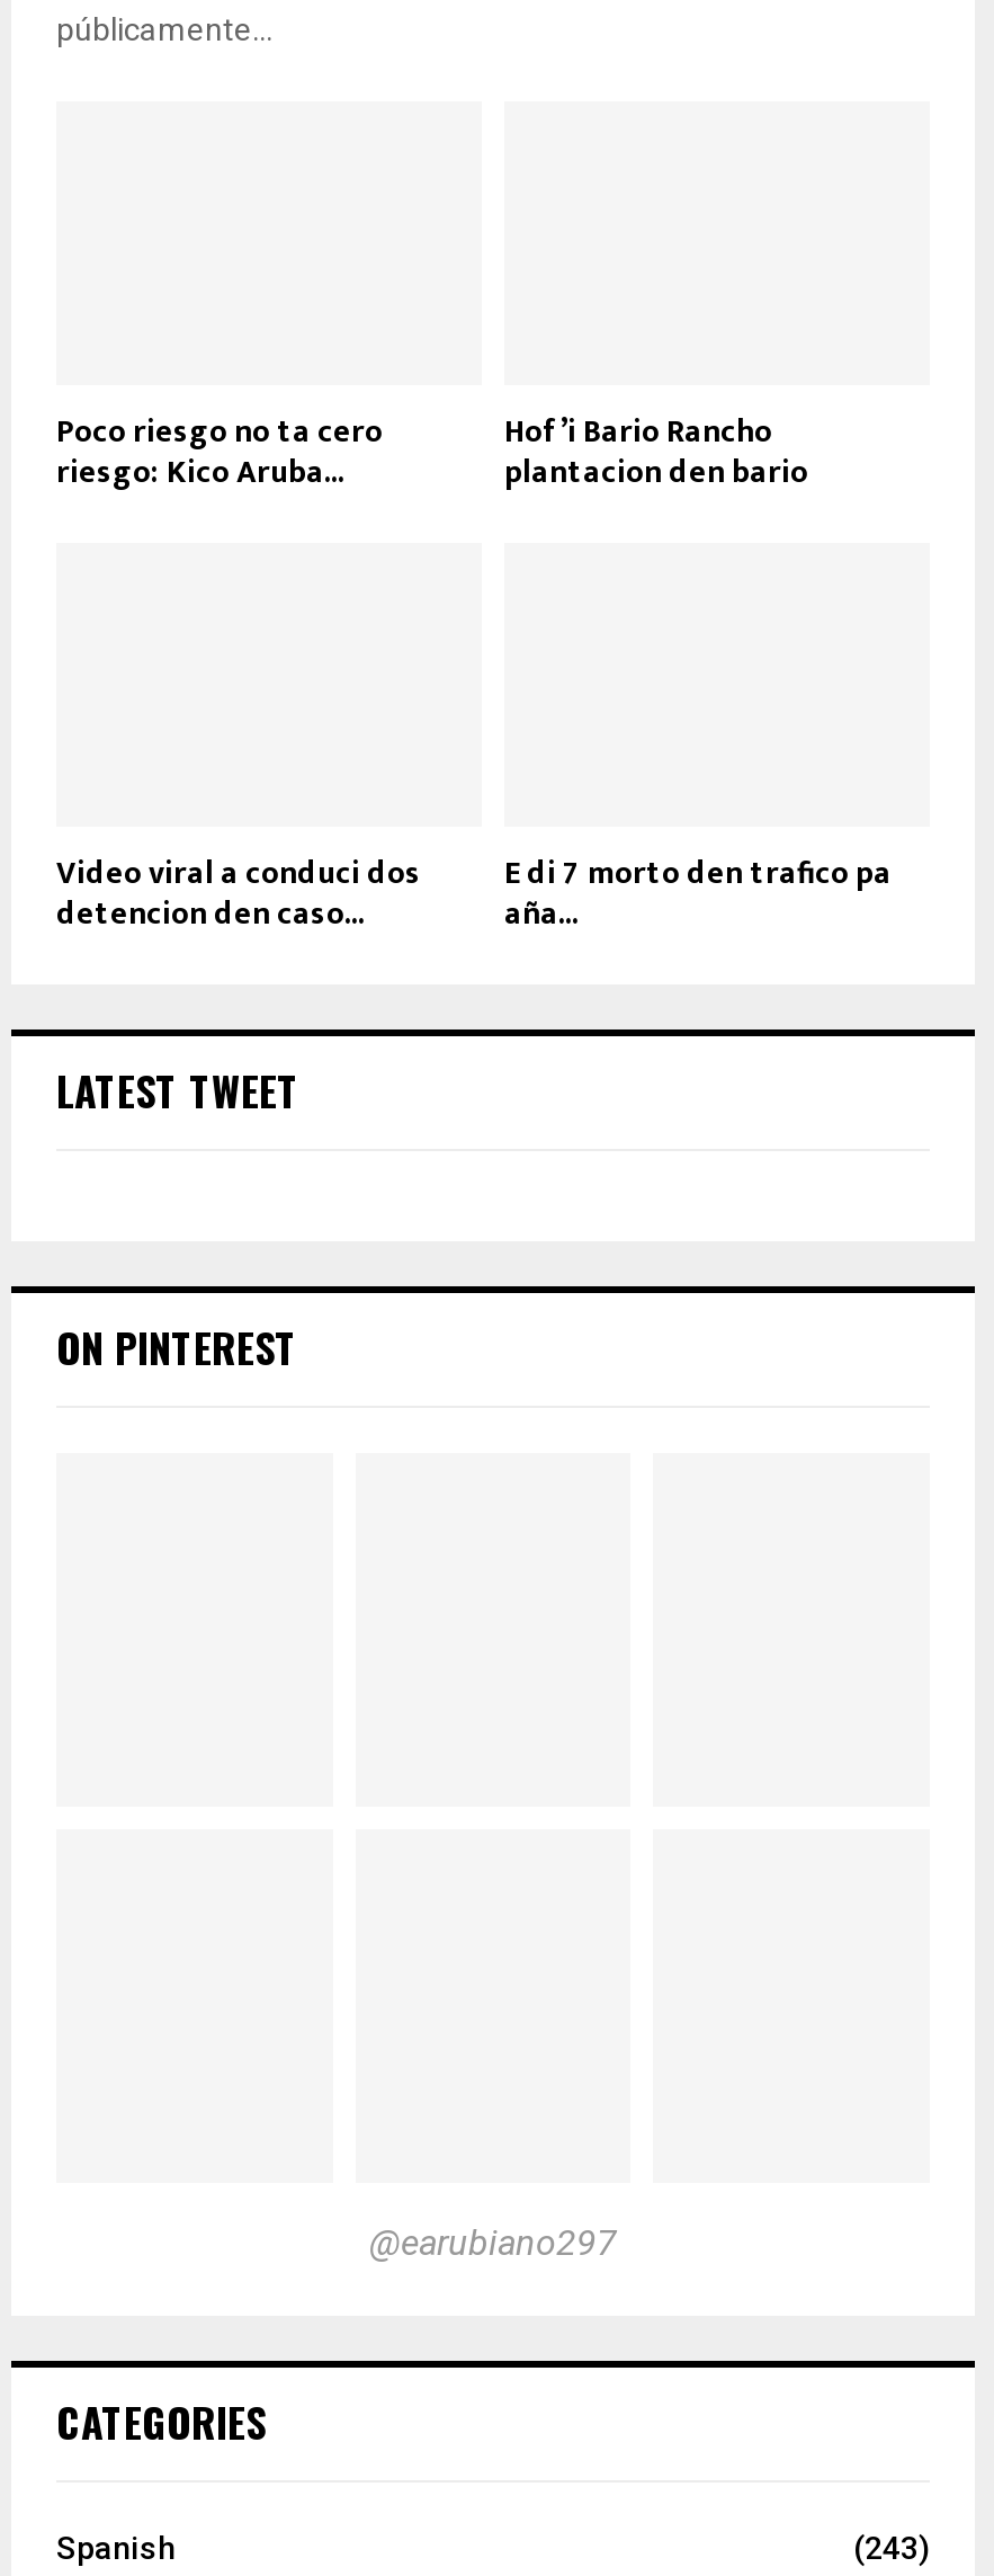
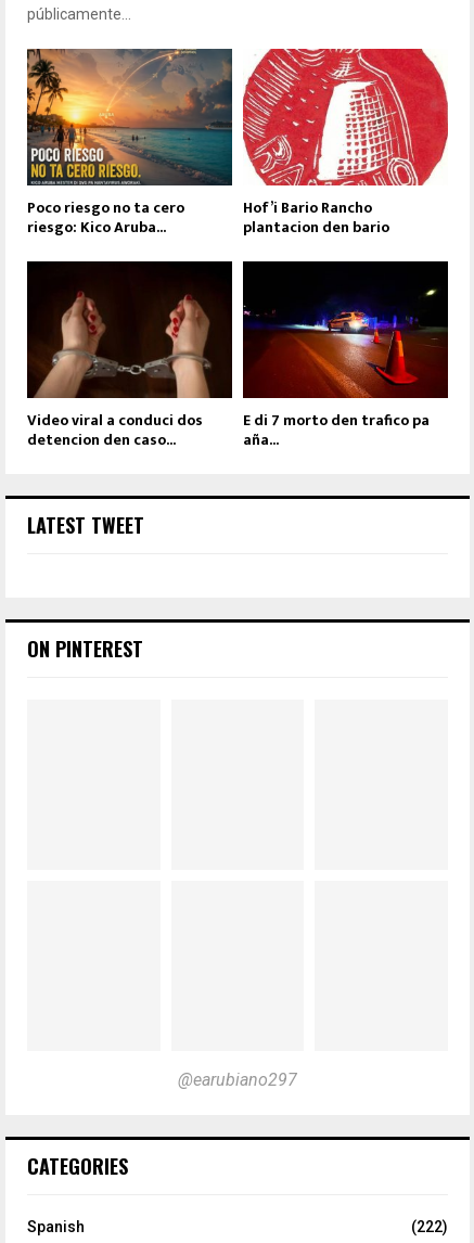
none -> [26,48,233,187] [image]
none -> [242,48,449,187] [image]
none -> [26,260,233,399] [image]
none -> [242,260,449,399] [image]
[853,2529,930,2565] (243) -> [411,1218,448,1235] (222)

